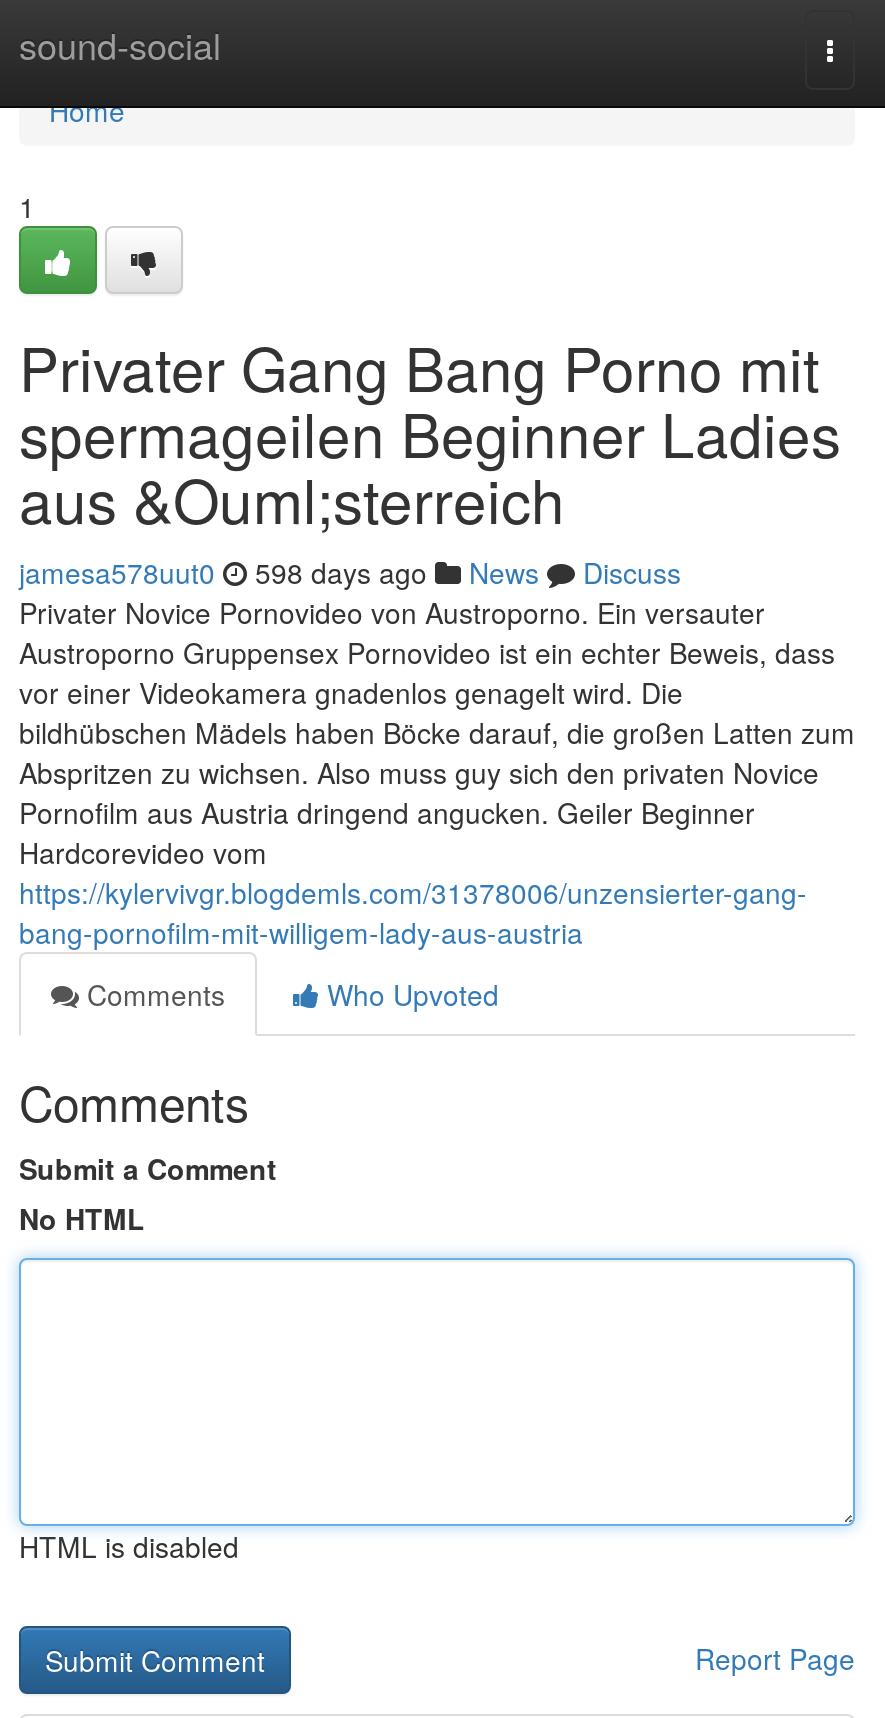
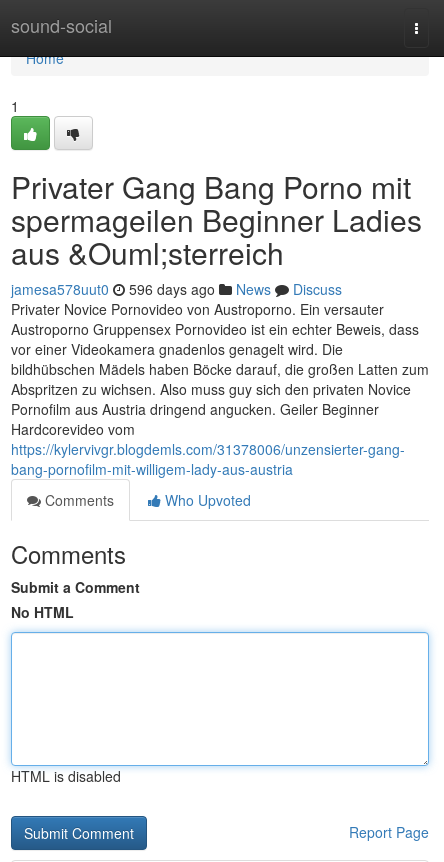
[19,552,681,592] jamesa578uut0 598 days ago News Discuss -> [11,279,342,299] jamesa578uut0 596 days ago News Discuss

